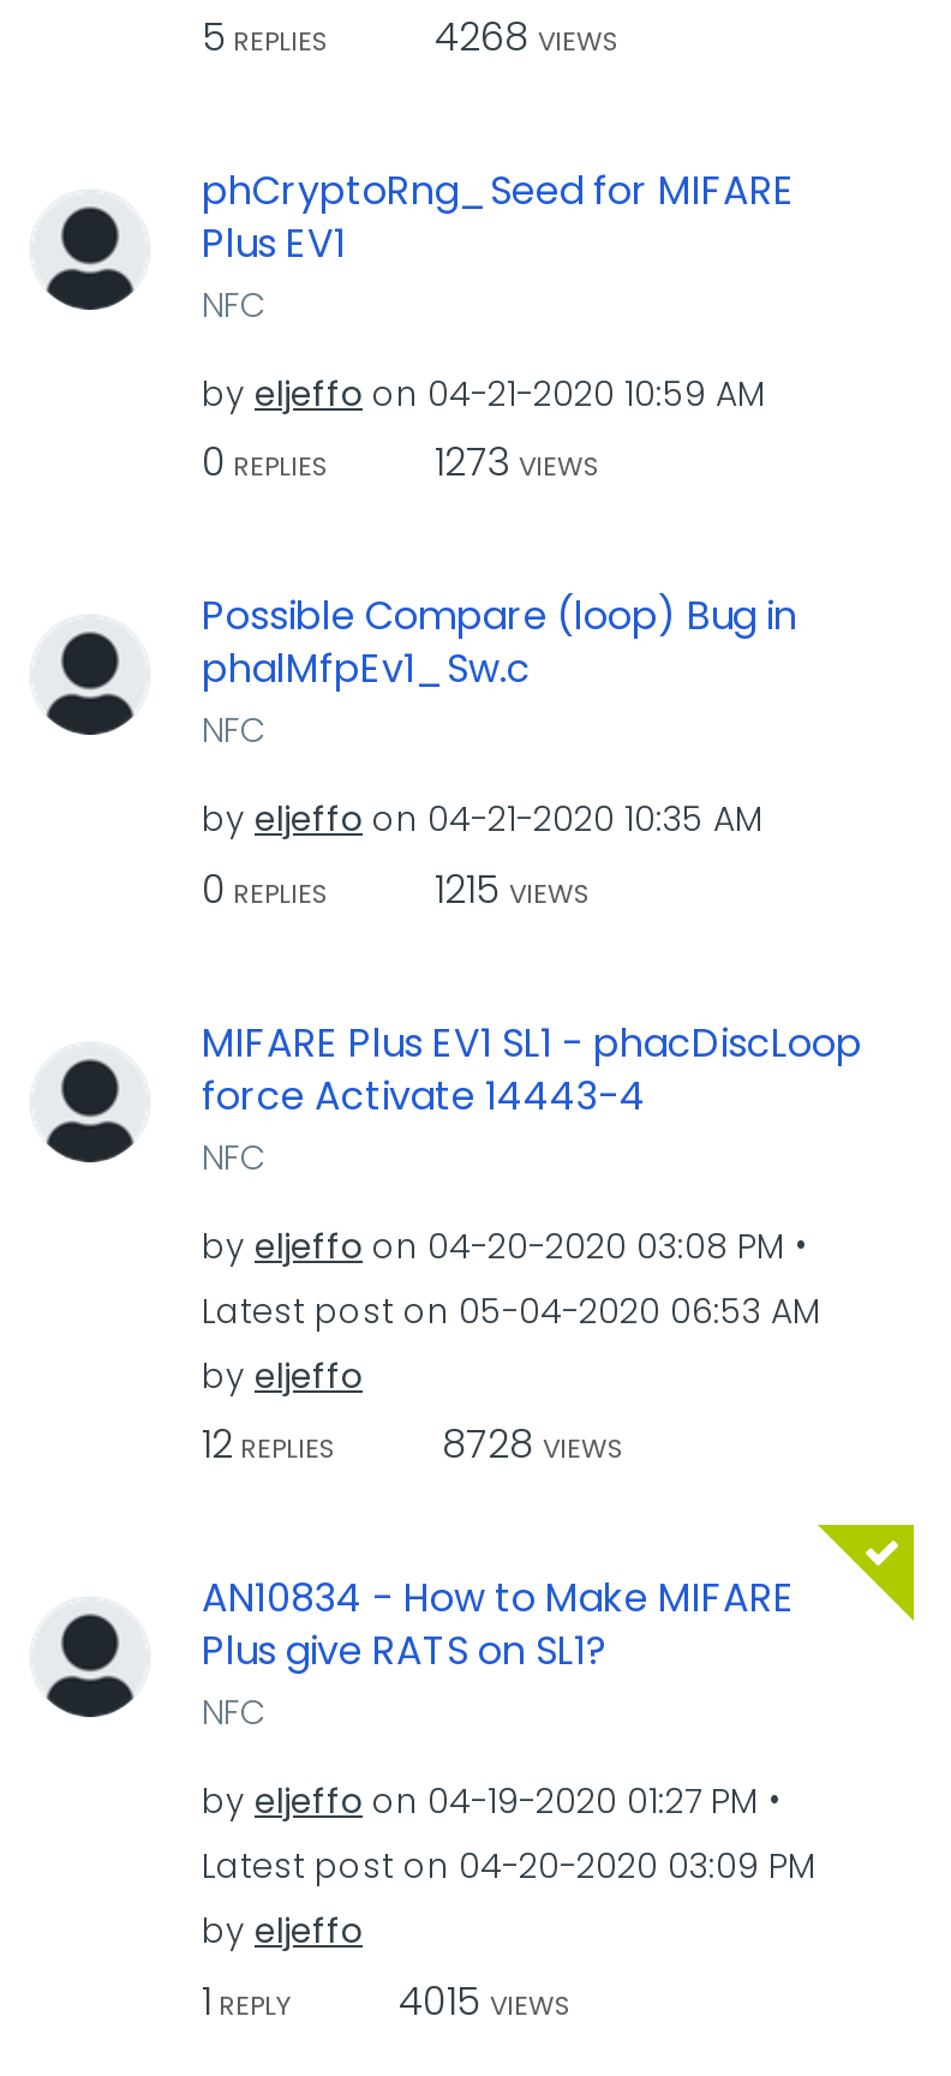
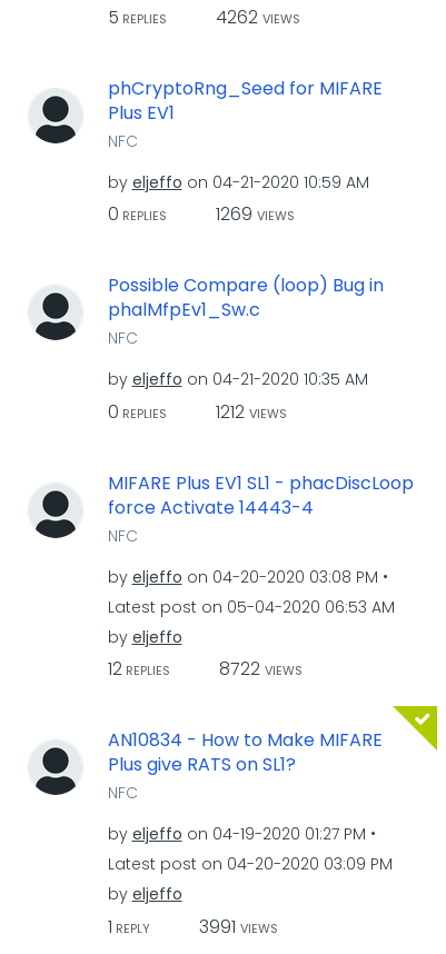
[202,8,620,64] 5 REPLIES 4268 VIEWS -> [107,4,300,29] 5 REPLIES 4262 VIEWS
[435,435,600,490] 1273 VIEWS -> [215,201,294,227] 1269 VIEWS
[435,861,591,916] 1215 VIEWS -> [215,399,286,424] 1212 VIEWS
[202,1417,624,1472] 12 REPLIES 8728 VIEWS -> [107,656,302,682] 12 REPLIES 8722 VIEWS
[202,1973,572,2028] 1 REPLY 4015 VIEWS -> [107,913,277,939] 1 REPLY 3991 VIEWS

